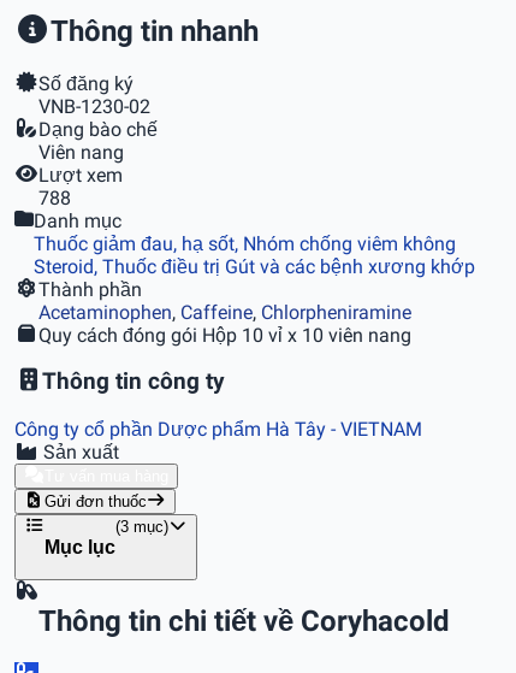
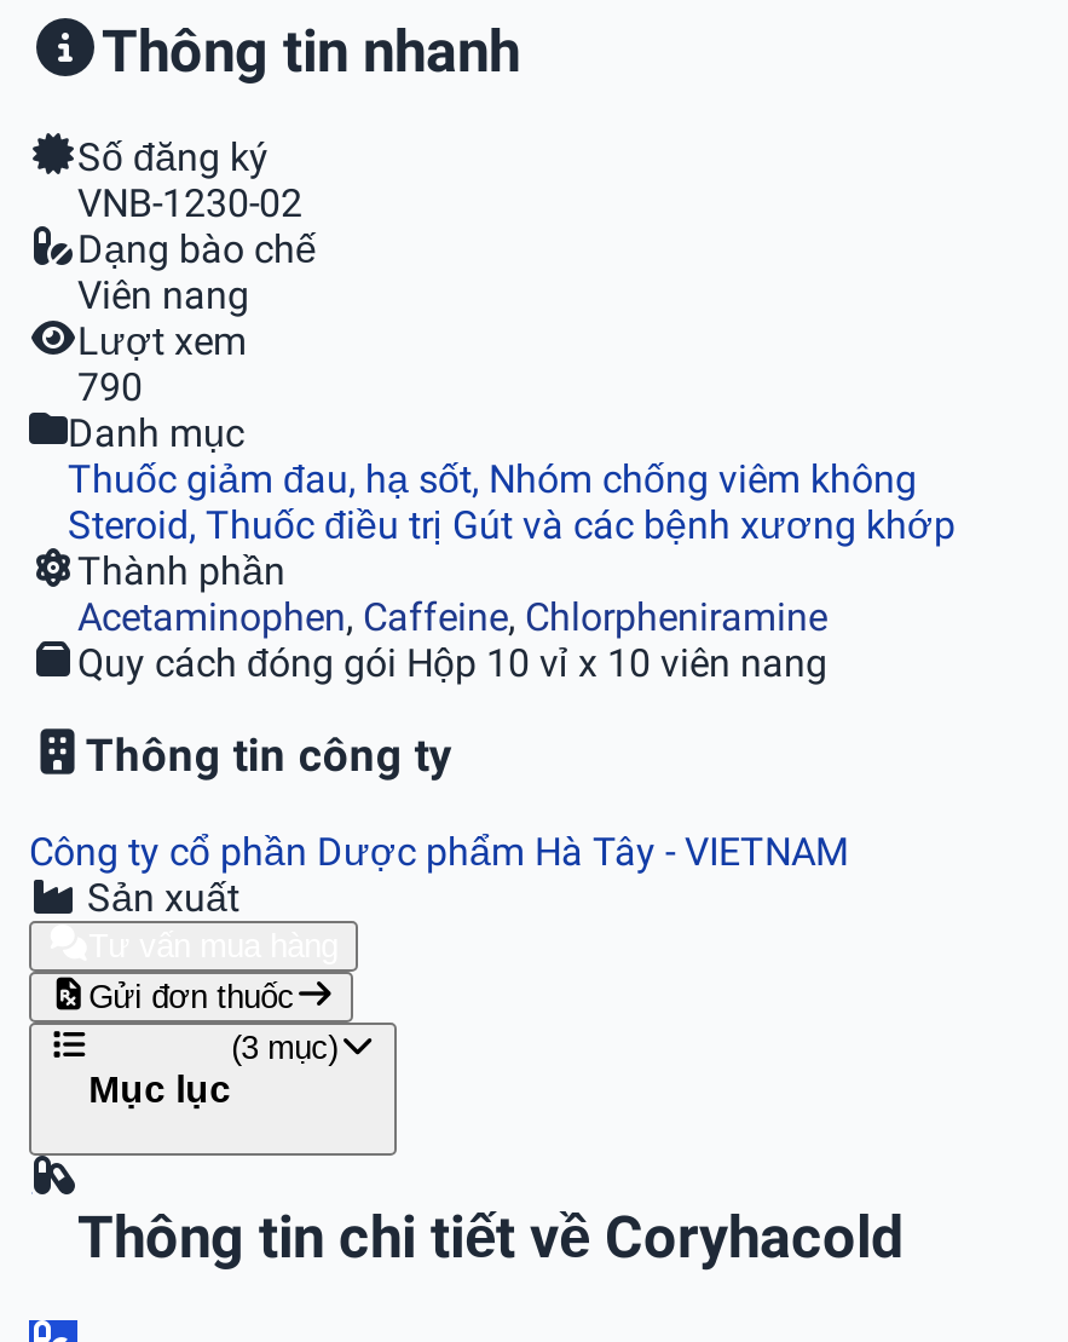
[38,186,71,209] 788 -> [77,364,143,409] 790

